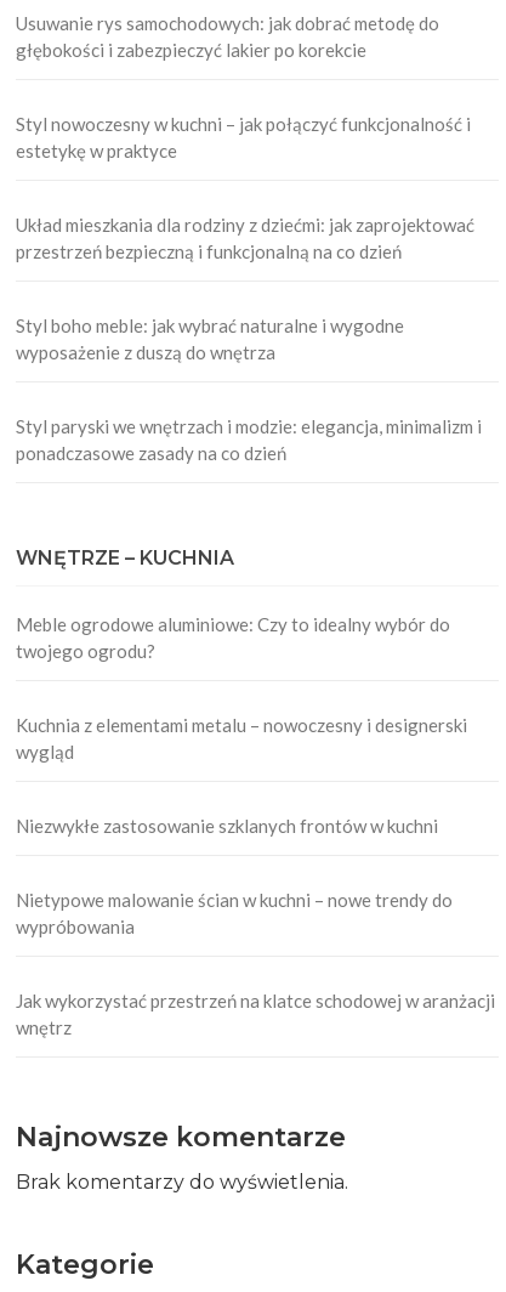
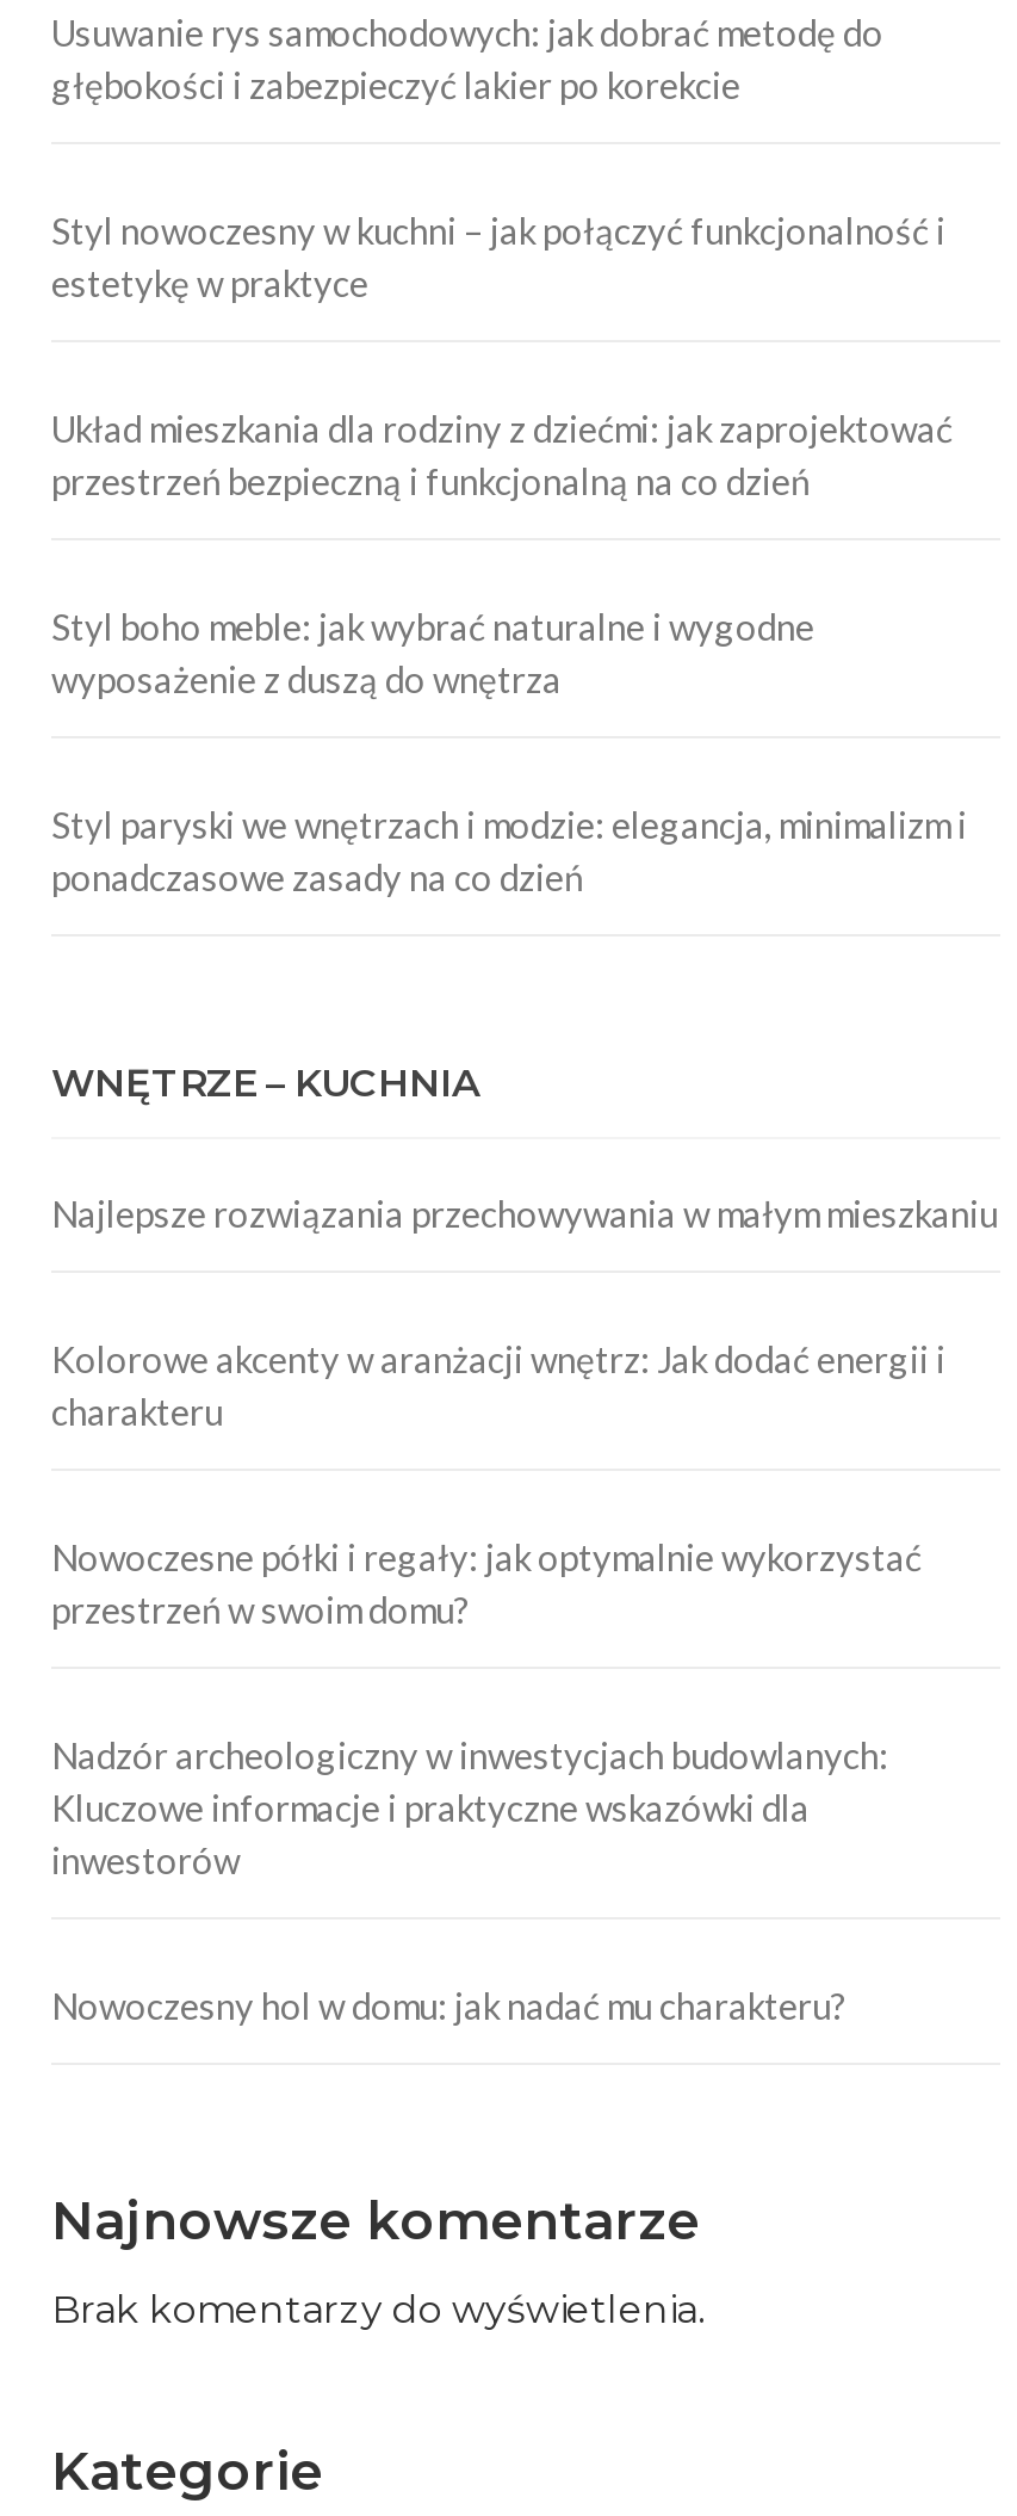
[16,613,450,662] Meble ogrodowe aluminiowe: Czy to idealny wybór do | twojego ogrodu? -> [51,1191,998,1234] Najlepsze rozwiązania przechowywania w małym mieszkaniu
[16,714,467,762] Kuchnia z elementami metalu – nowoczesny i designerski | wygląd -> [51,1337,945,1432] Kolorowe akcenty w aranżacji wnętrz: Jak dodać energii i | charakteru
[16,815,438,836] Niezwykłe zastosowanie szklanych frontów w kuchni -> [51,1535,922,1630] Nowoczesne półki i regały: jak optymalnie wykorzystać | przestrzeń w swoim domu?
[16,889,453,937] Nietypowe malowanie ścian w kuchni – nowe trendy do | wypróbowania -> [51,1733,888,1881] Nadzór archeologiczny w inwestycjach budowlanych: | Kluczowe informacje i praktyczne wskazówki dla | inwestorów
[16,989,495,1038] Jak wykorzystać przestrzeń na klatce schodowej w aranżacji | wnętrz -> [51,1983,848,2026] Nowoczesny hol w domu: jak nadać mu charakteru?

